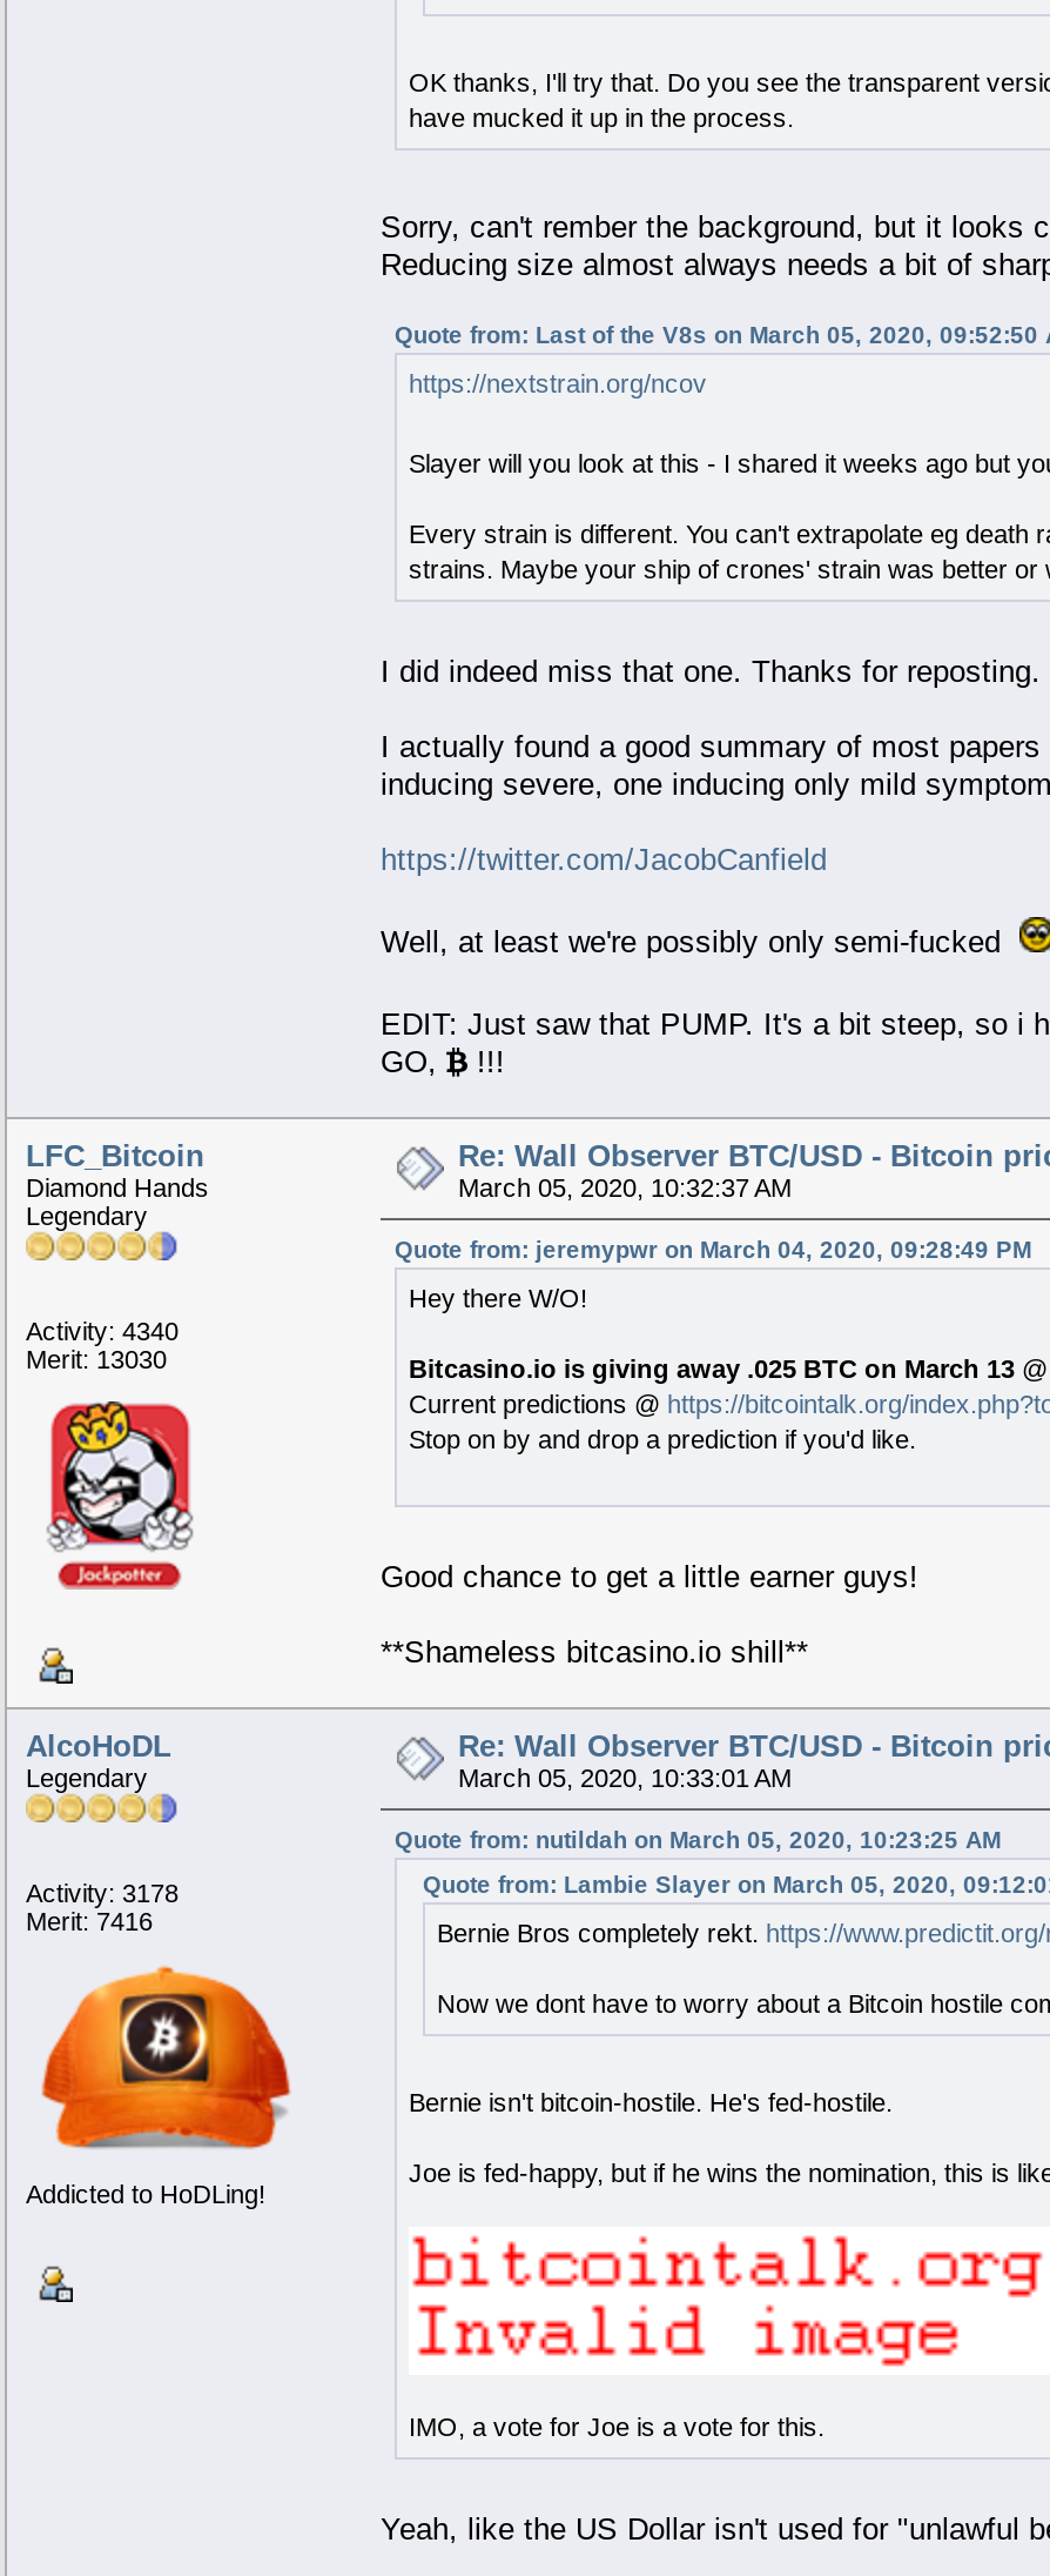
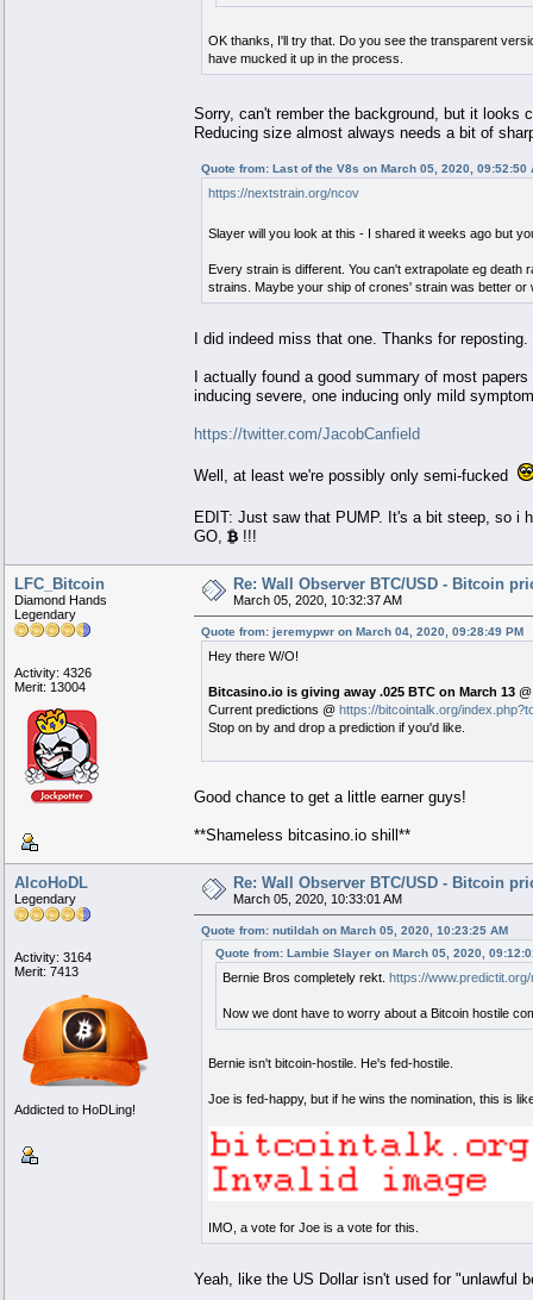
[26,1318,179,1346] Activity: 4340 -> [14,666,92,680] Activity: 4326
[26,1346,167,1374] Merit: 13030 -> [14,680,86,695] Merit: 13004
[26,1880,179,1908] Activity: 3178 -> [14,951,92,965] Activity: 3164
[26,1908,153,1936] Merit: 7416 -> [14,965,79,979] Merit: 7413

